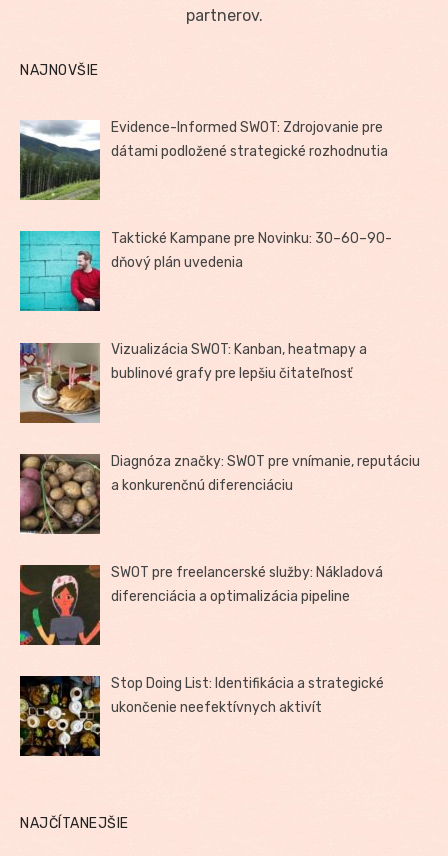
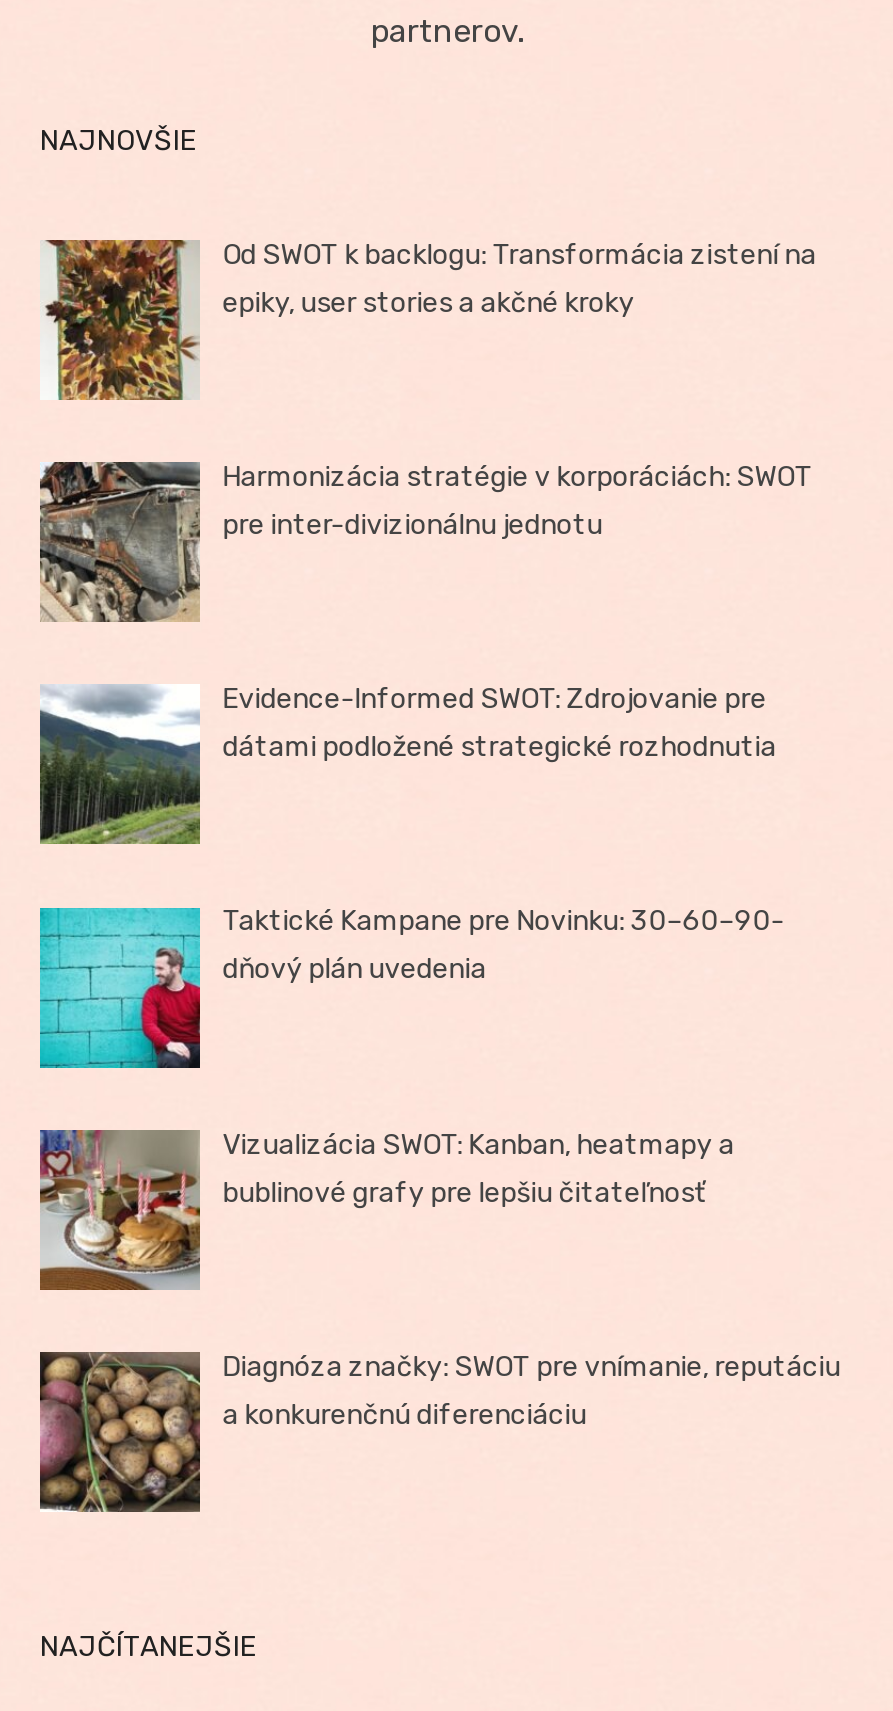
none -> [38,460,812,624] [image] | Harmonizácia stratégie v korporáciách: SWOT | pre inter-divizionálnu jednotu
none -> [42,238,816,402] [image] | Od SWOT k backlogu: Transformácia zistení na | epiky, user stories a akčné kroky
moved [13,115,420,494] -> [26,674,840,1432]: [image] | Evidence-Informed SWOT: Zdrojovanie pre | dátami podložené strategické rozhodnutia | ... | Diagnóza značky: SWOT pre vnímanie, reputáciu | a konkurenčnú diferenciáciu
moved [16,450,107,538] -> [32,1344,214,1520]: [image]
[19,564,383,646] [image] | SWOT pre freelancerské služby: Nákladová | diferenciácia a optimalizácia pipeline -> none
[19,675,384,757] [image] | Stop Doing List: Identifikácia a strategické | ukončenie neefektívnych aktivít -> none

